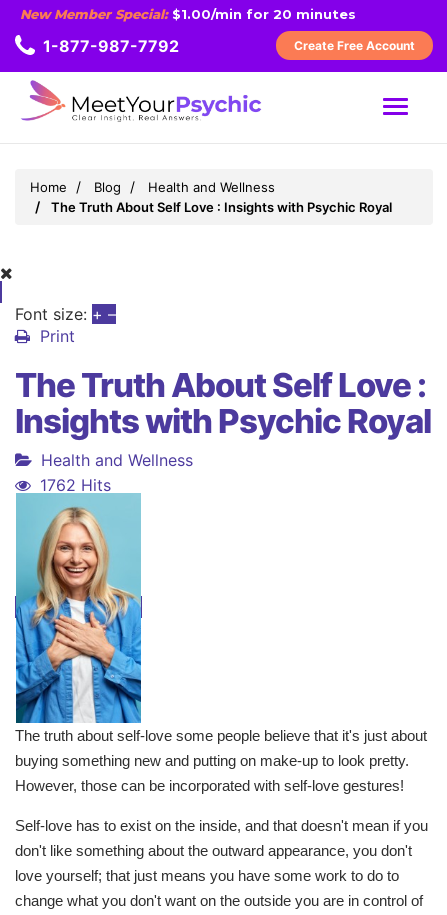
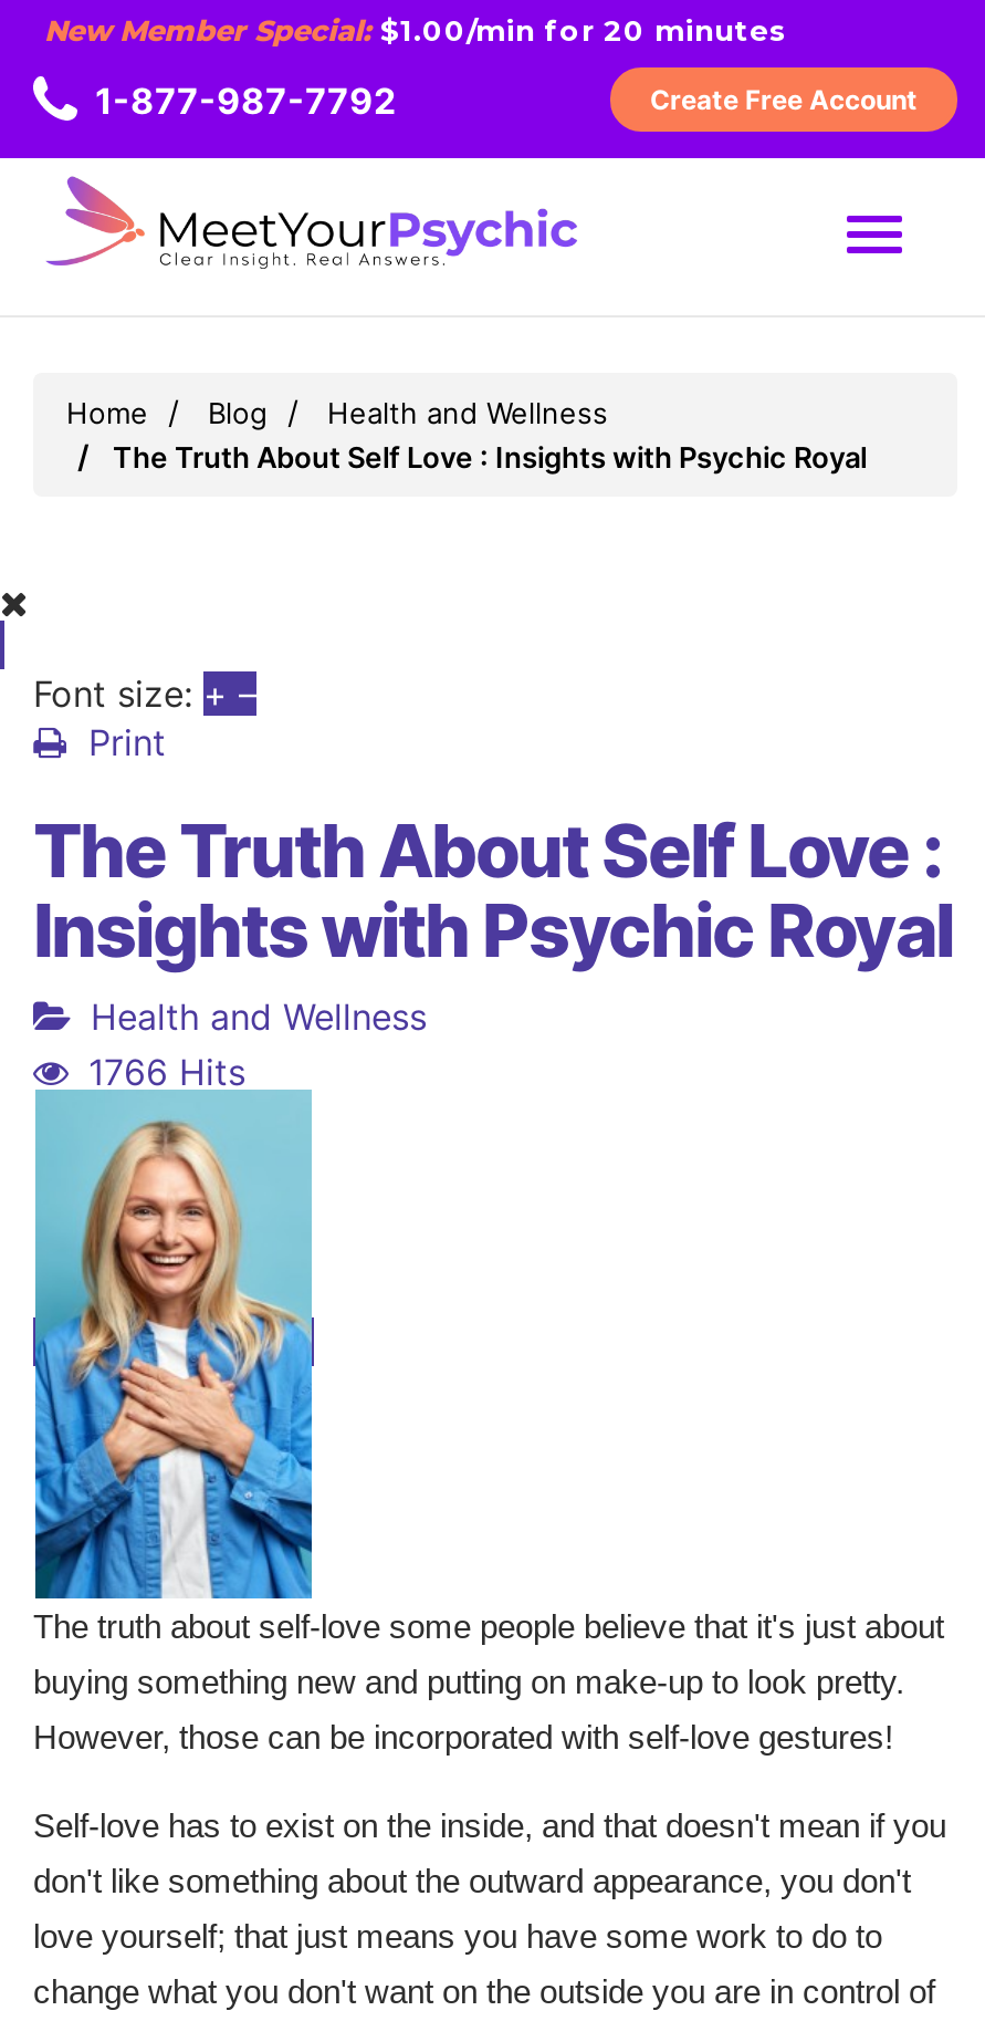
[40,475,111,495] 1762 Hits -> [88,1051,245,1095] 1766 Hits

